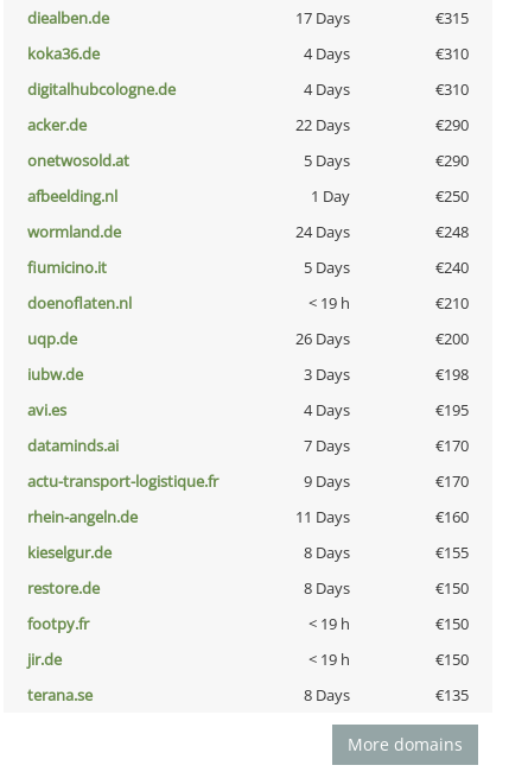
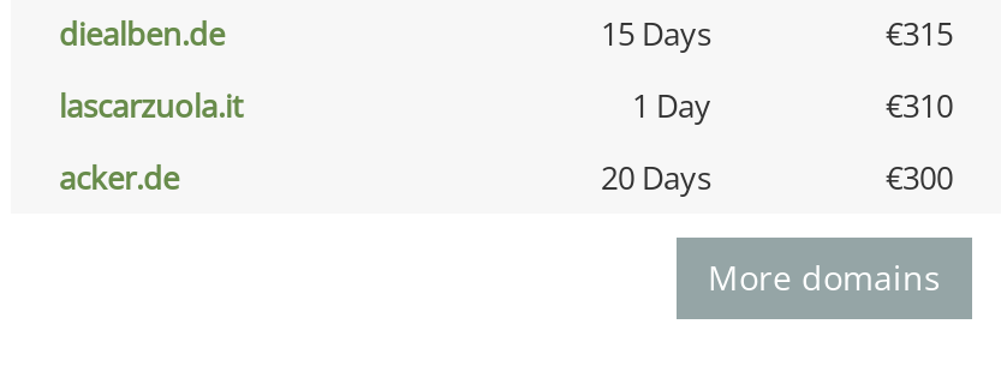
[295,7,349,29] 17 Days -> [601,12,711,55] 15 Days
[27,43,469,100] koka36.de | 4 Days | €310 | digitalhubcologne.de | 4 Days -> [59,84,711,127] lascarzuola.it | 1 Day
[27,114,469,706] 22 Days | €290 | onetwosold.at | 5 Days | €290 | afbeelding.nl | 1 Day | €250 | wormland.de | 24 Days | €248 | fiumicino.it | 5 Days | €240 | doenoflaten.nl | < 19 h | €210 | uqp.de | 26 Days | €200 | iubw.de | 3 Days | €198 | avi.es | 4 Days | €195 | dataminds.ai | 7 Days | €170 | actu-transport-logistique.fr | 9 Days | €170 | rhein-angeln.de | 11 Days | €160 | kieselgur.de | 8 Days | €155 | restore.de | 8 Days | €150 | footpy.fr | < 19 h | €150 | jir.de | < 19 h | €150 | terana.se | 8 Days | €135 -> [601,156,953,199] 20 Days | €300

